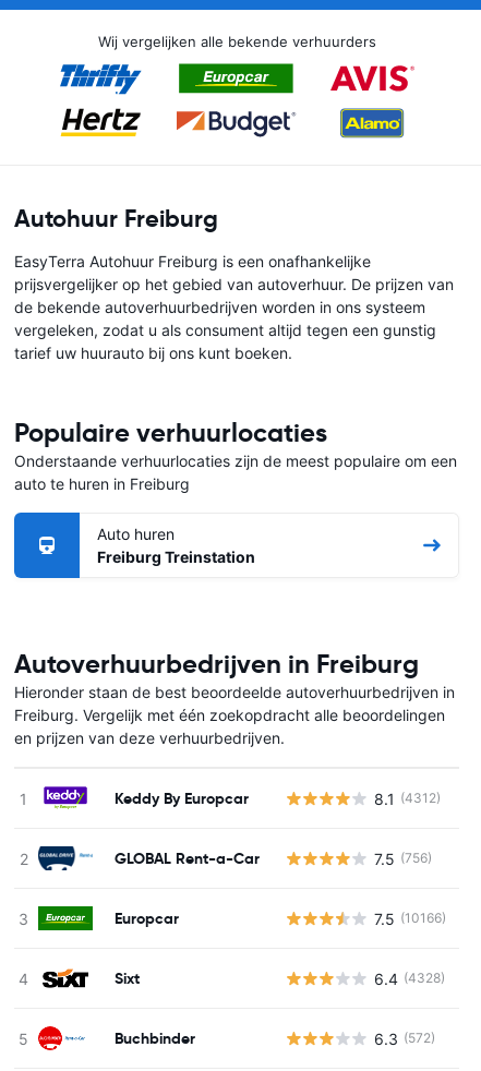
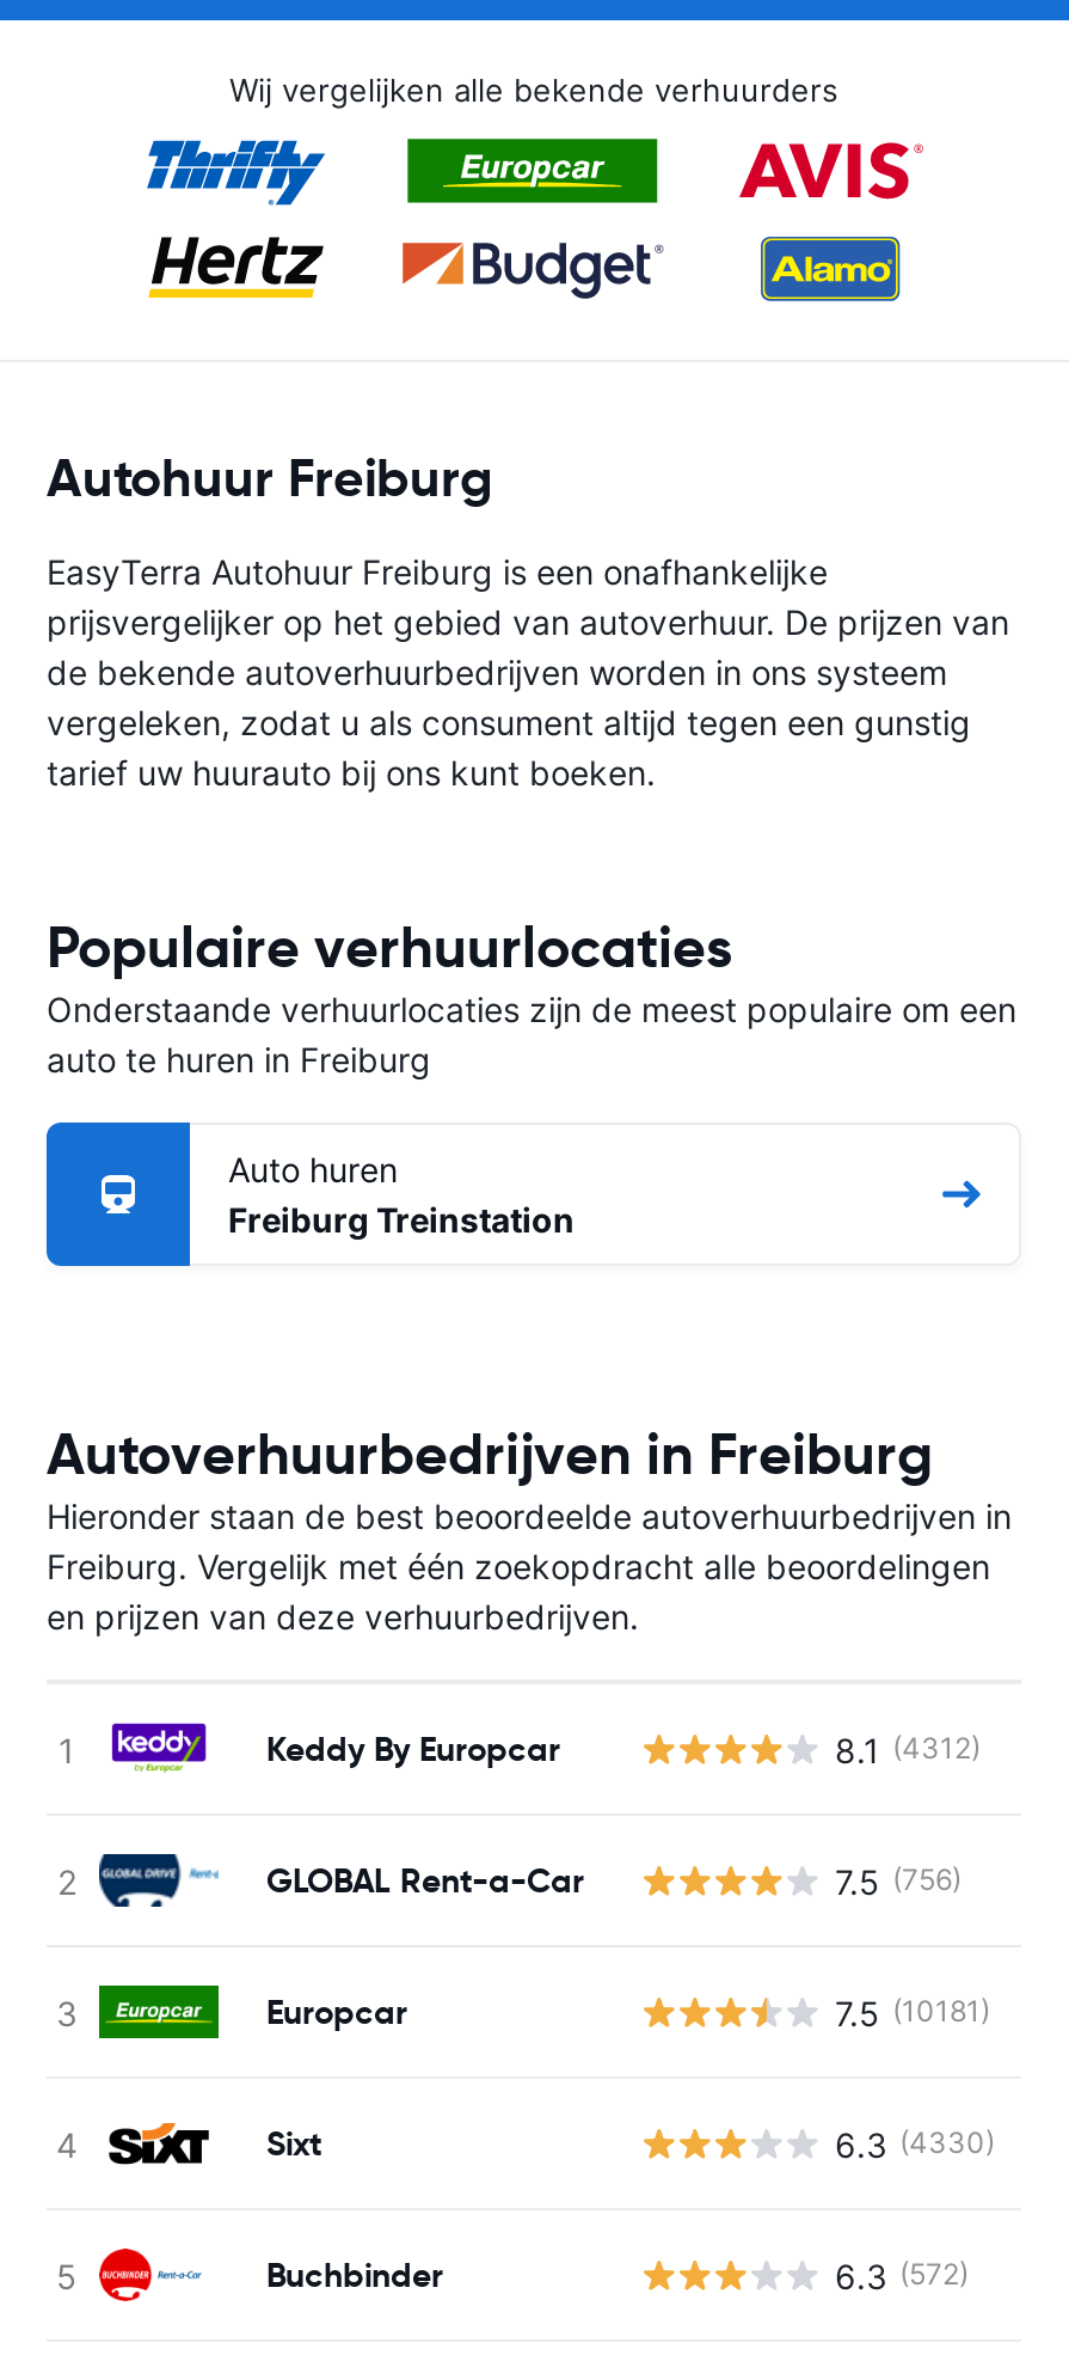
[374,909,446,928] 7.5 (10166) -> [835,1992,990,2032] 7.5 (10181)
[374,969,445,988] 6.4 (4328) -> [835,2123,995,2164] 6.3 (4330)

